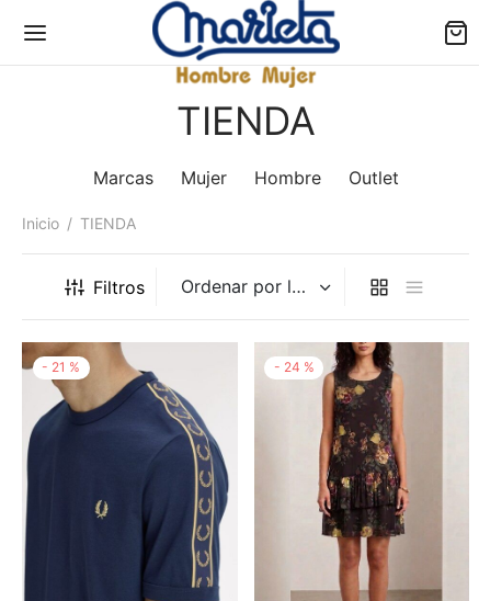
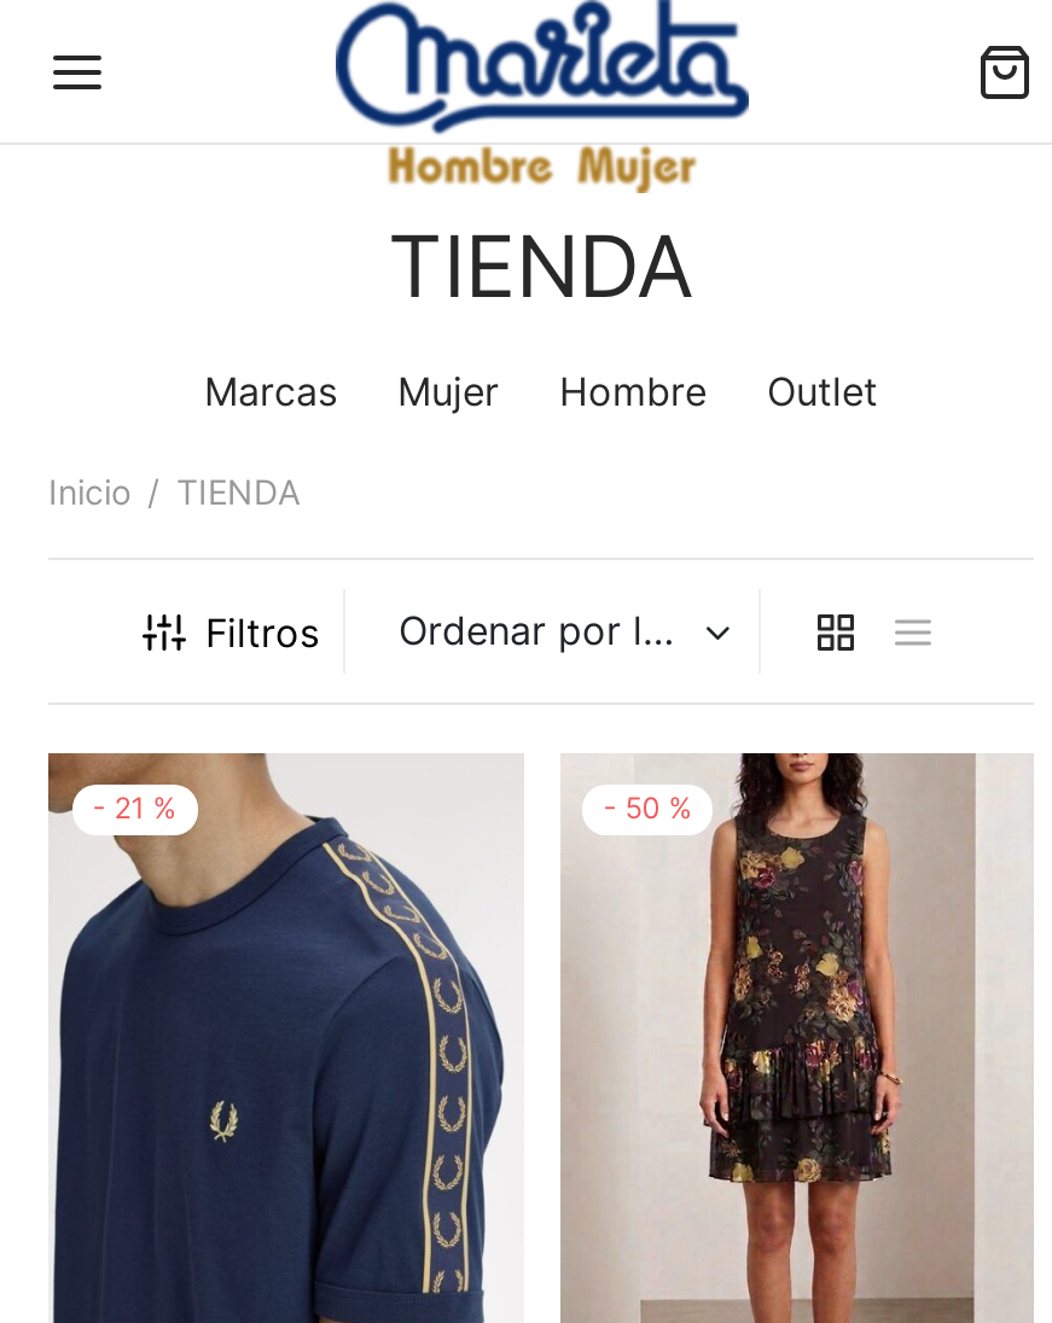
[274,359,314,376] - 24 % -> [603,791,693,827] - 50 %

